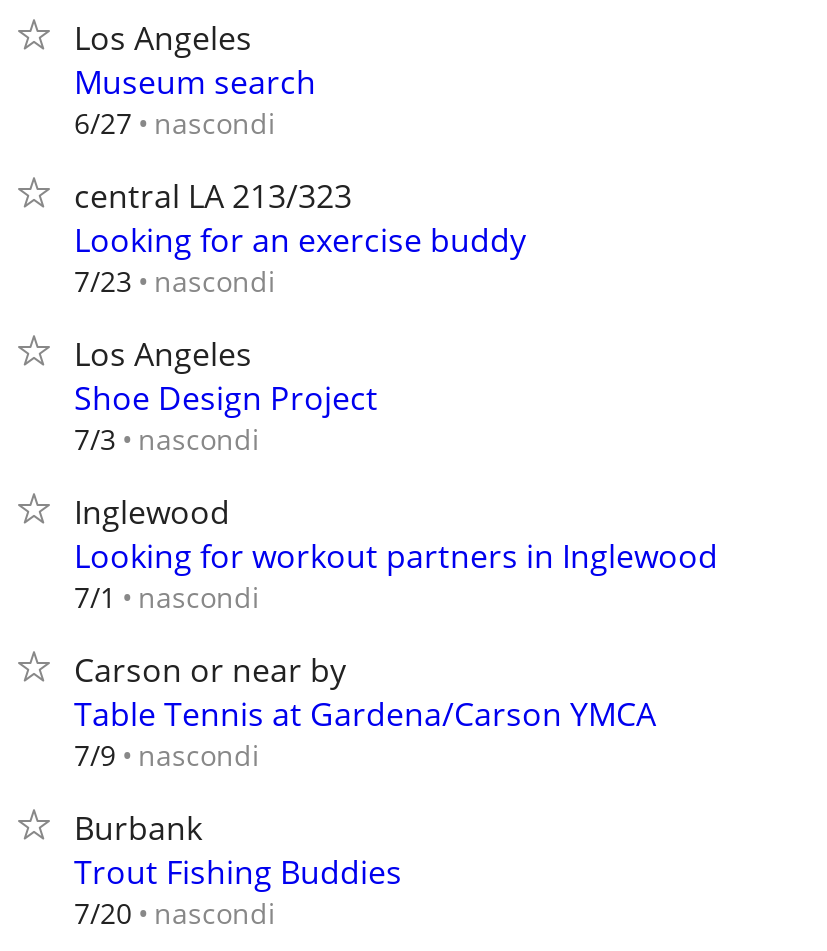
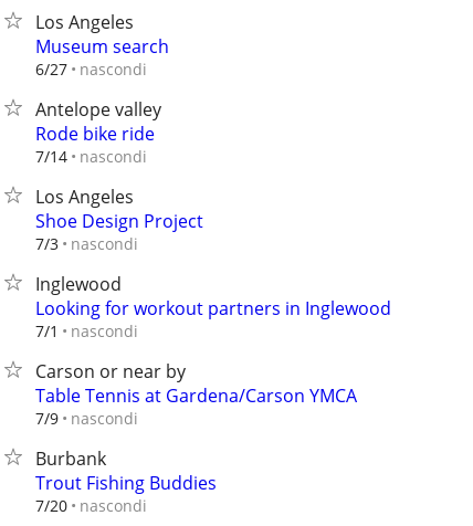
[74,174,526,300] central LA 213/323 | Looking for an exercise buddy | 7/23 nascondi -> [35,97,161,167] Antelope valley | Rode bike ride | 7/14 nascondi

